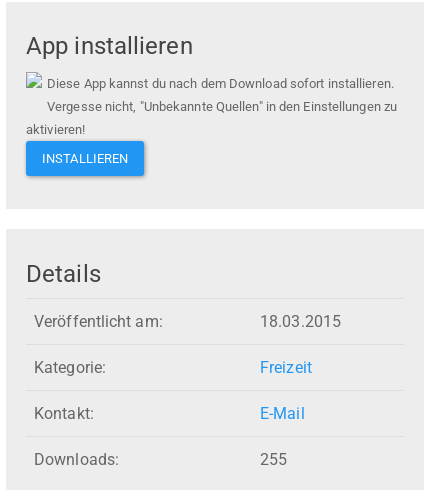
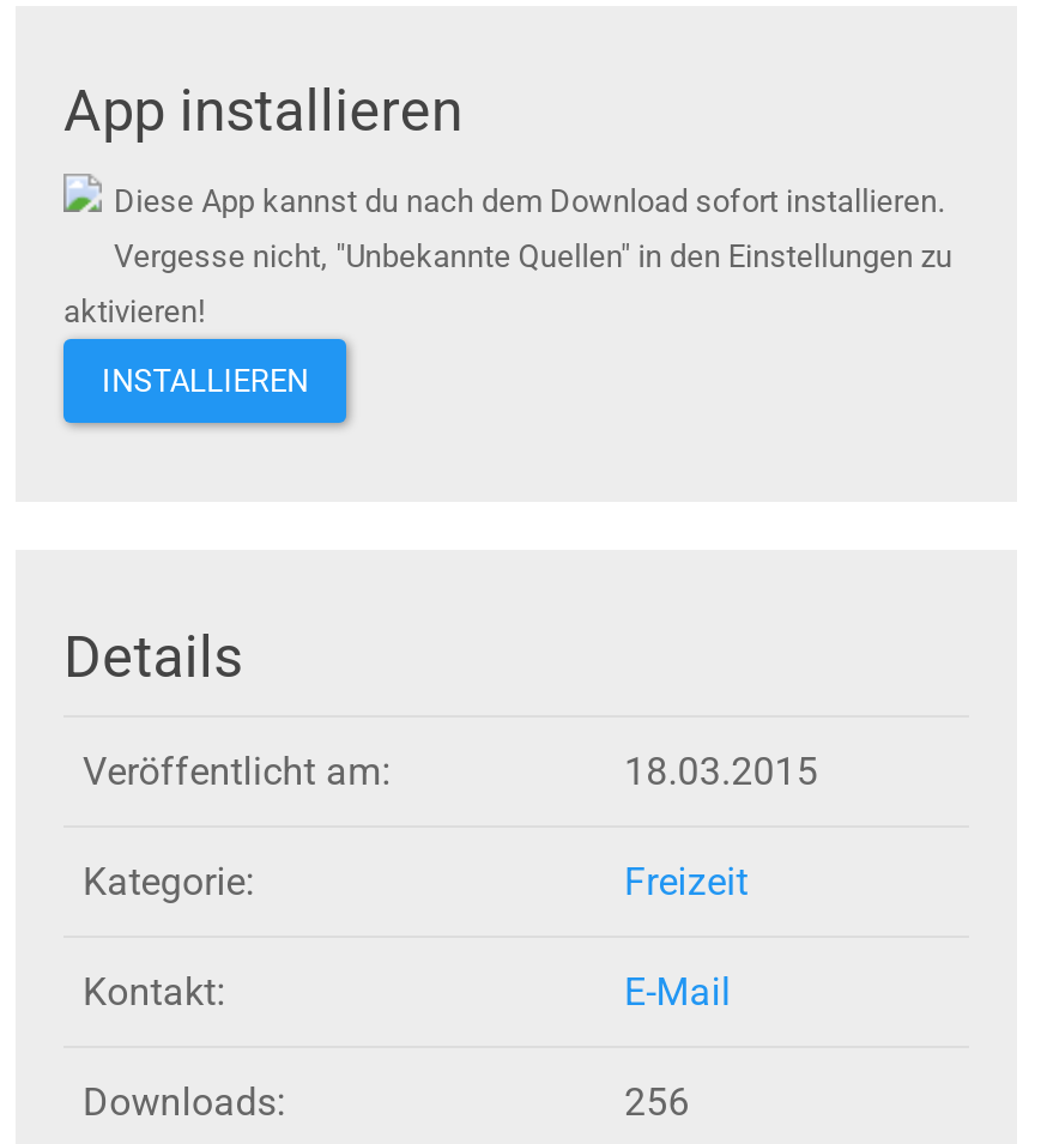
[260,450,287,469] 255 -> [624,1080,690,1125] 256

